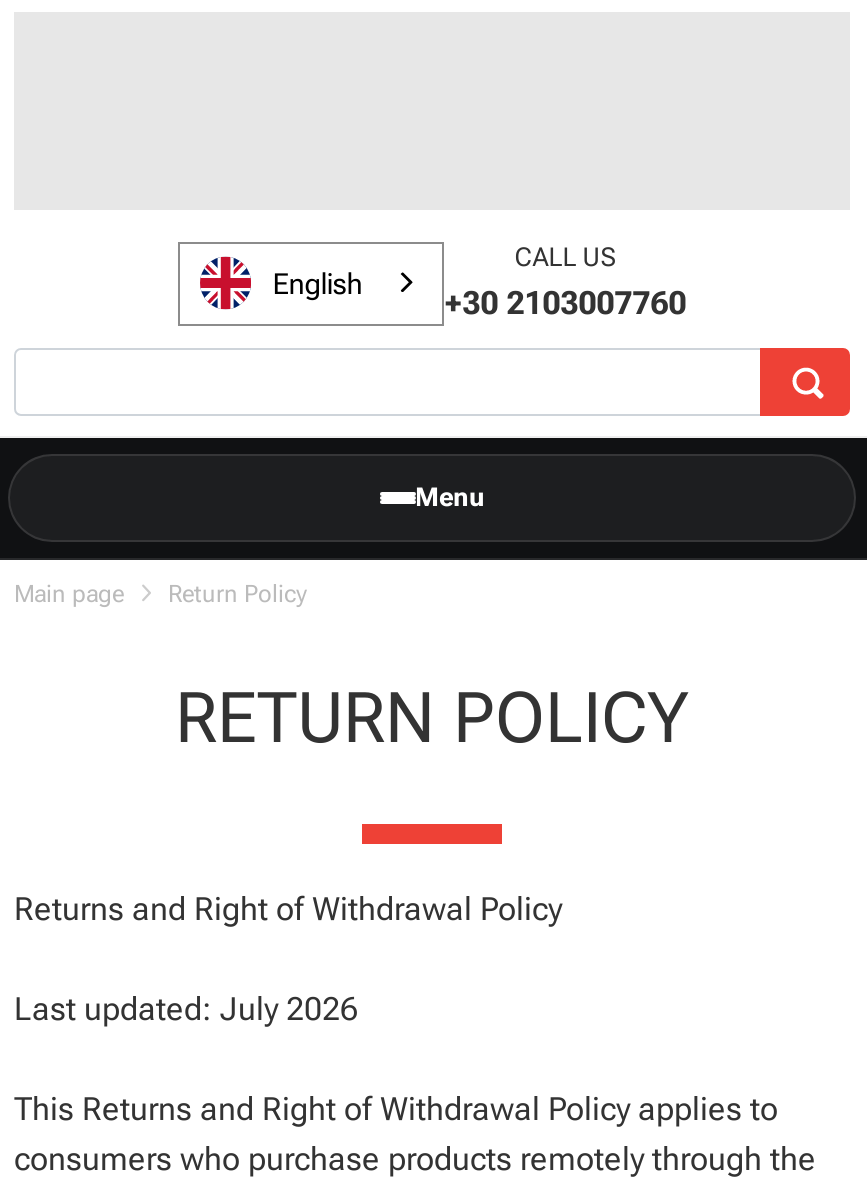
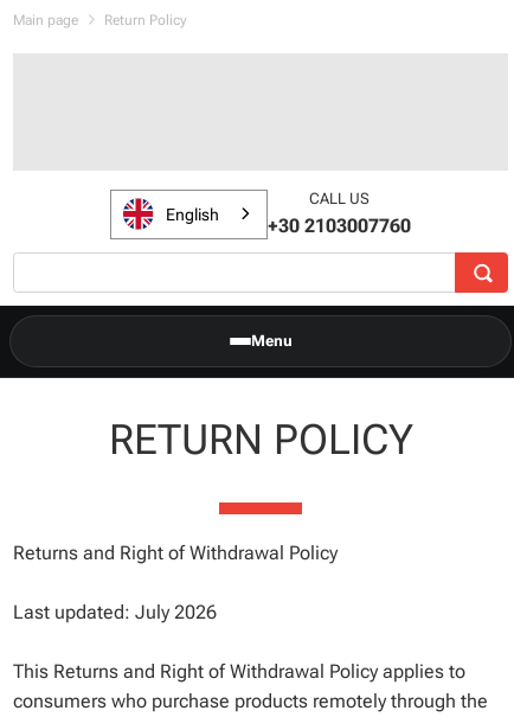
moved [272,243,686,512] -> [166,190,411,349]: English | CALL US | +30 2103007760 | Menu
moved [14,580,308,608] -> [13,12,187,28]: Main page | Return Policy

